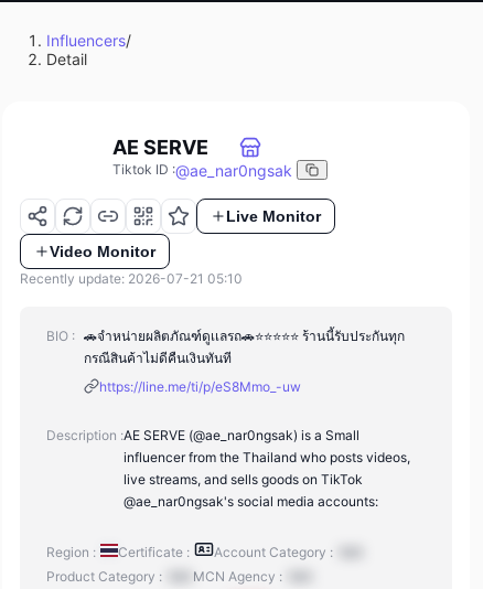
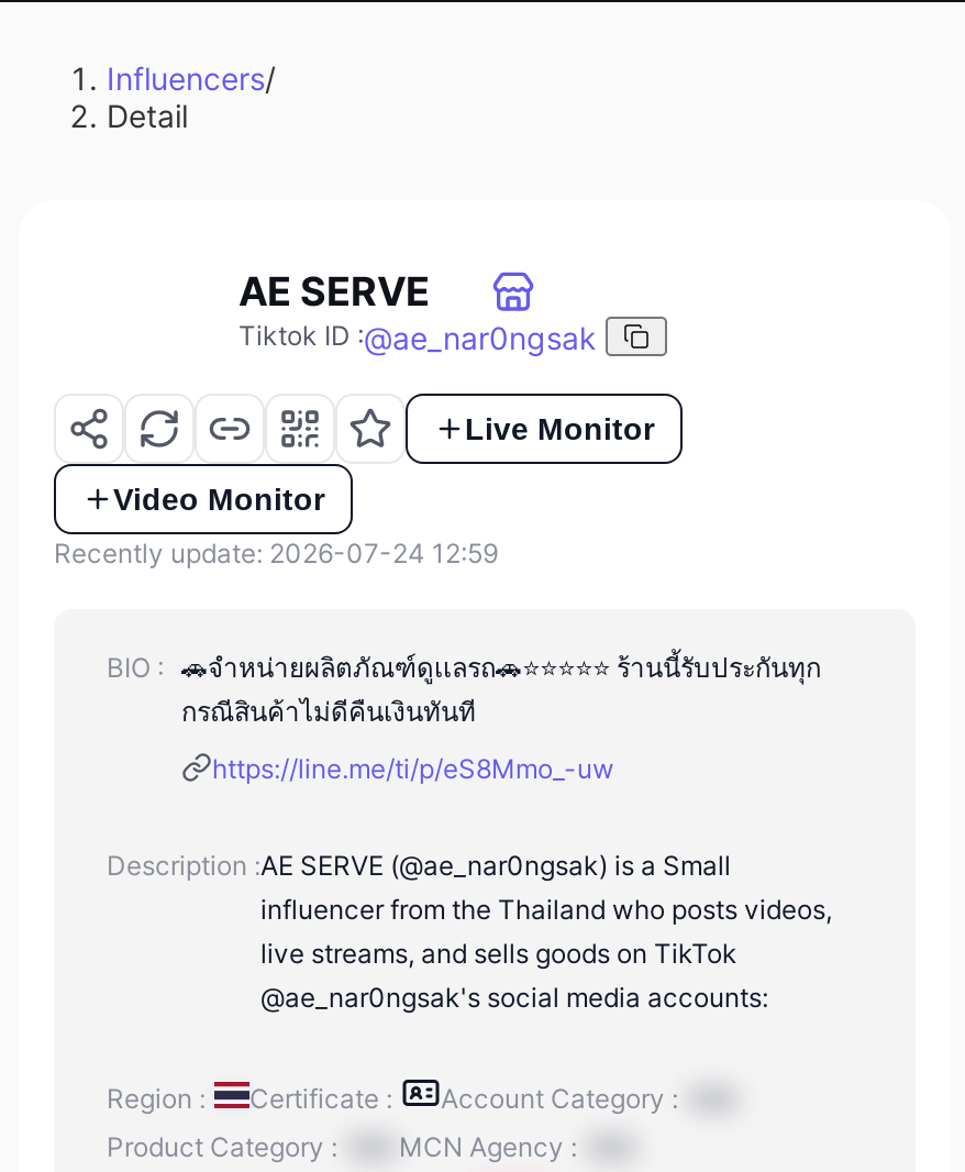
[20,271,243,287] Recently update: 2026-07-21 05:10 -> [54,537,498,570] Recently update: 2026-07-24 12:59

